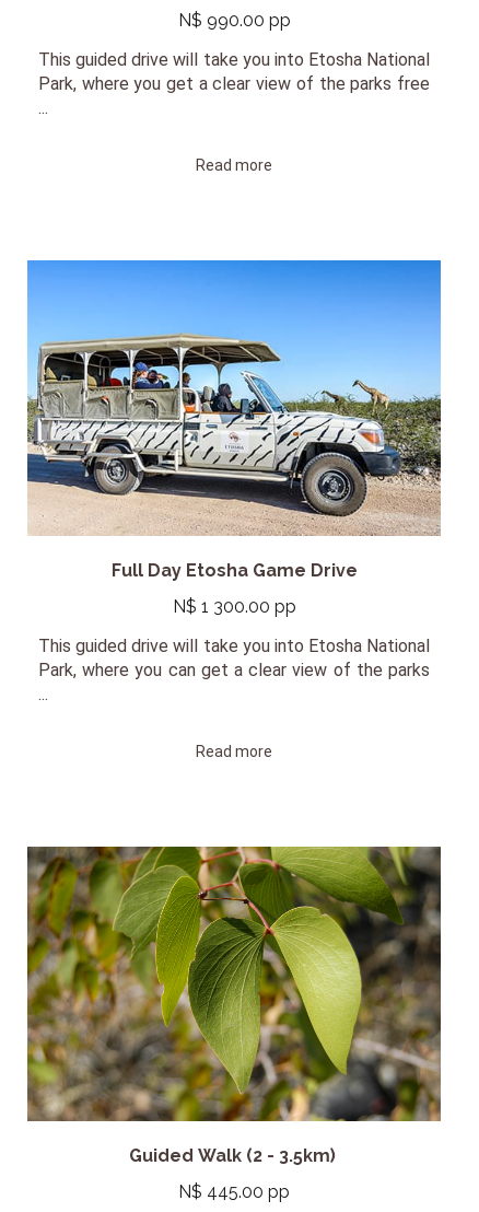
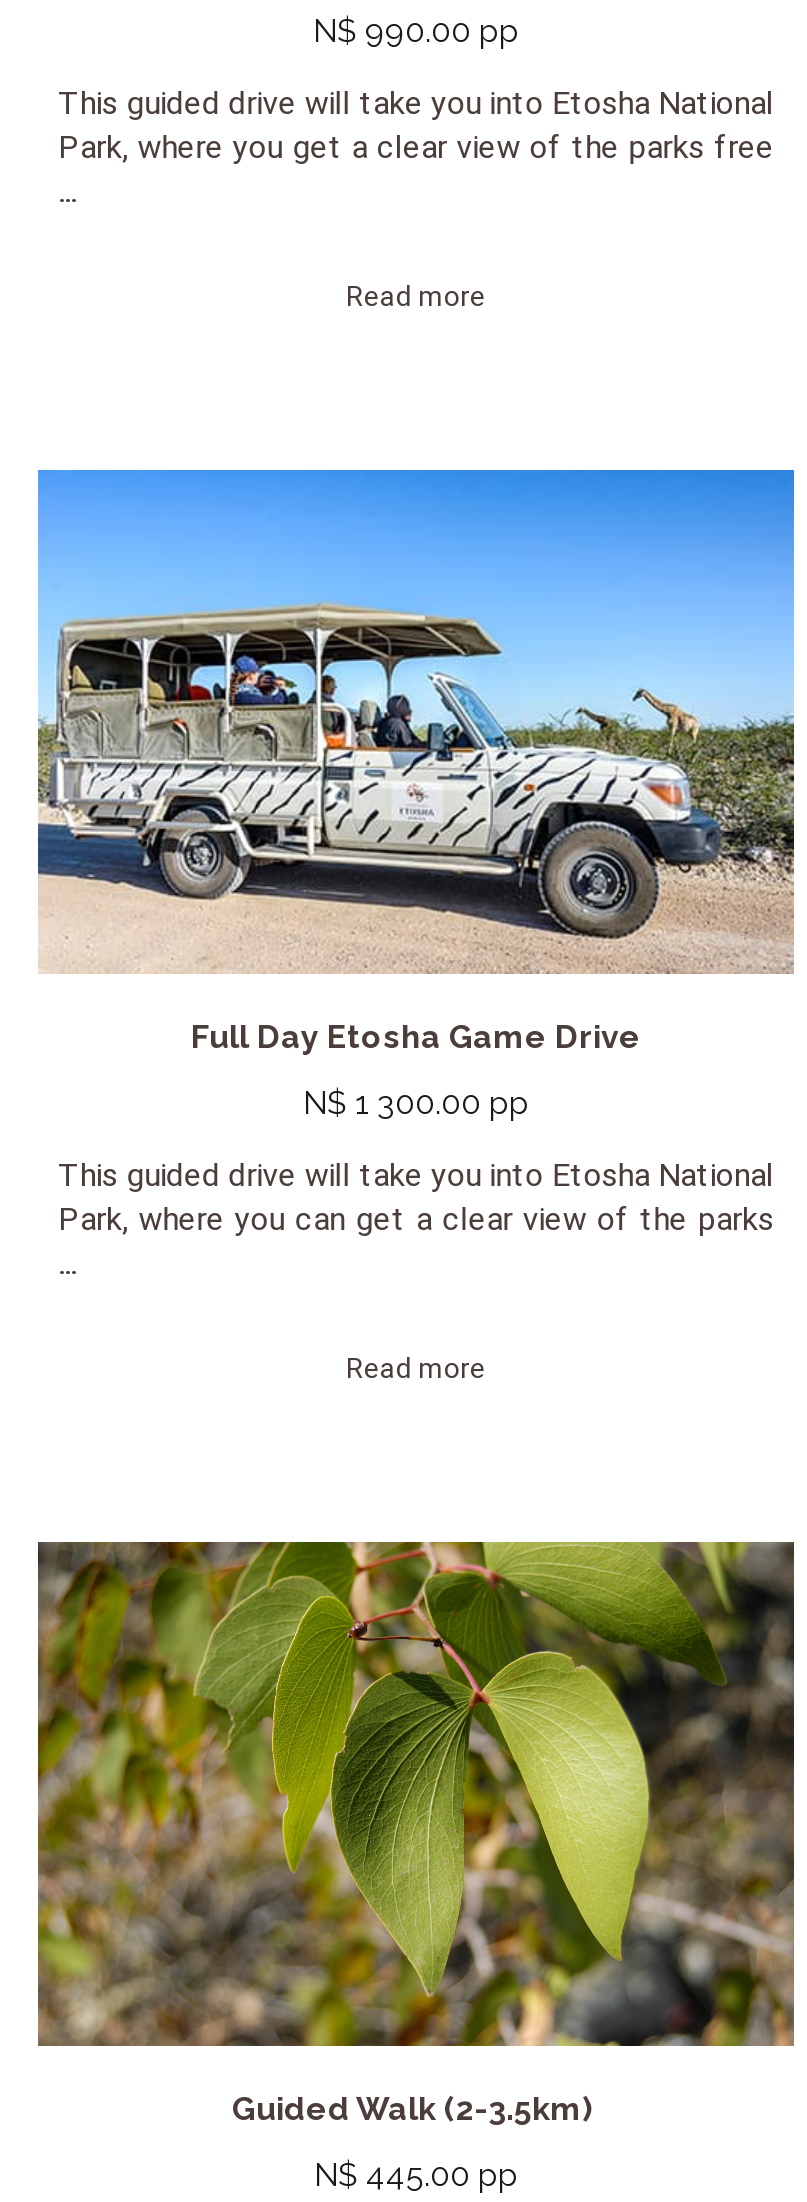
[128,1146,340,1166] Guided Walk (2 - 3.5km) -> [232,2089,600,2127] Guided Walk (2-3.5km)

